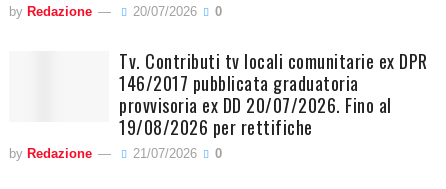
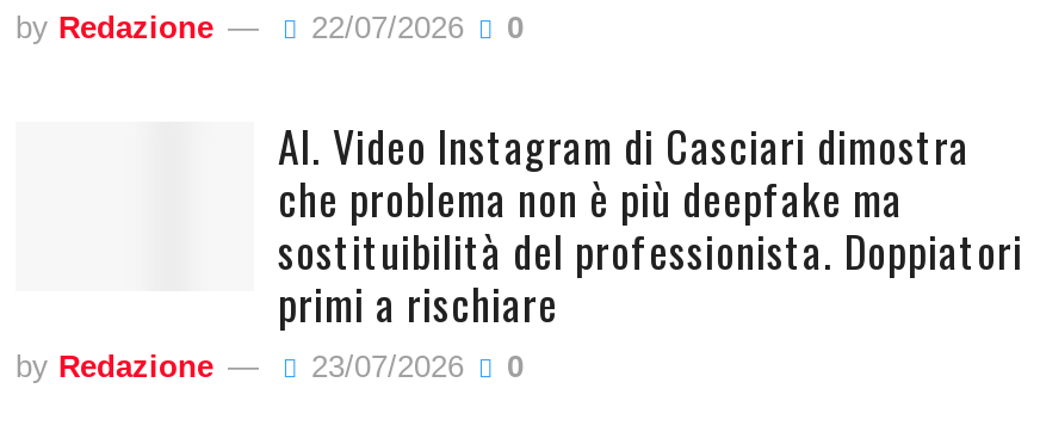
[129,4,222,19] 20/07/2026 0 -> [302,9,524,45] 22/07/2026 0
[119,48,427,140] Tv. Contributi tv locali comunitarie ex DPR | 146/2017 pubblicata graduatoria | provvisoria ex DD 20/07/2026. Fino al | 19/08/2026 per rettifiche -> [278,114,1023,334] AI. Video Instagram di Casciari dimostra | che problema non è più deepfake ma | sostituibilità del professionista. Doppiatori | primi a rischiare
[129,146,222,161] 21/07/2026 0 -> [302,348,524,384] 23/07/2026 0

